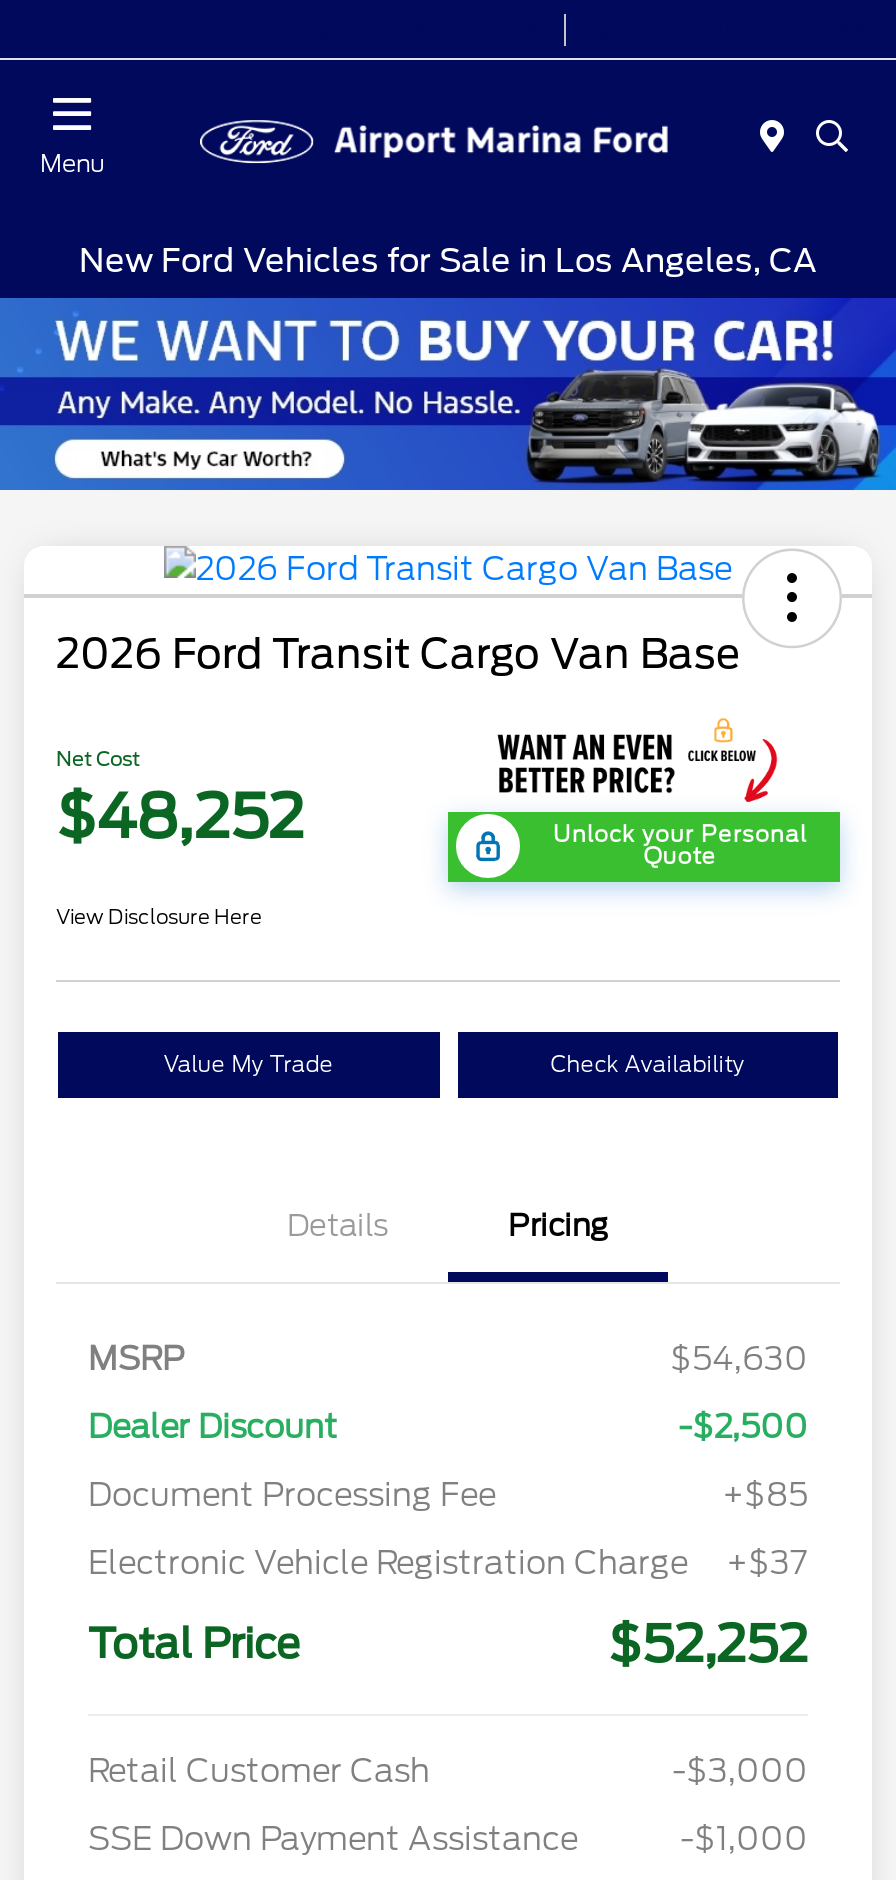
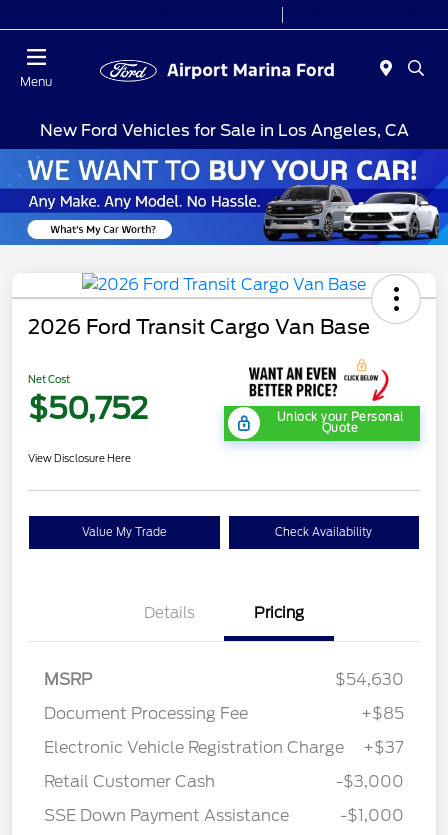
[56,779,304,851] $48,252 -> [28,390,148,426] $50,752
[88,1407,808,1445] Dealer Discount | -$2,500 -> none
[88,1613,808,1673] Total Price | $52,252 -> none

